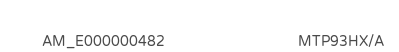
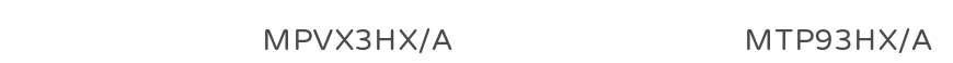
[42,34,165,50] AM_E000000482 -> [262,23,453,58] MPVX3HX/A

